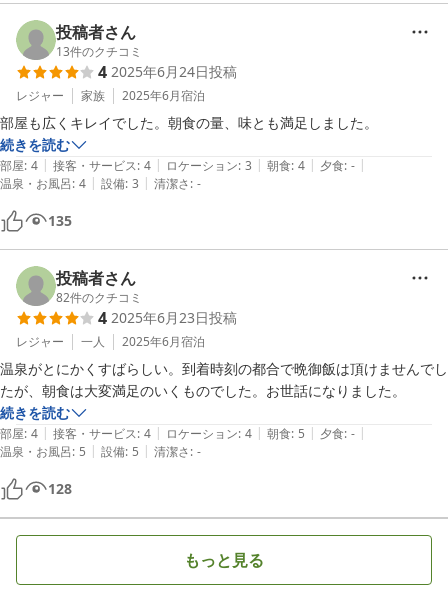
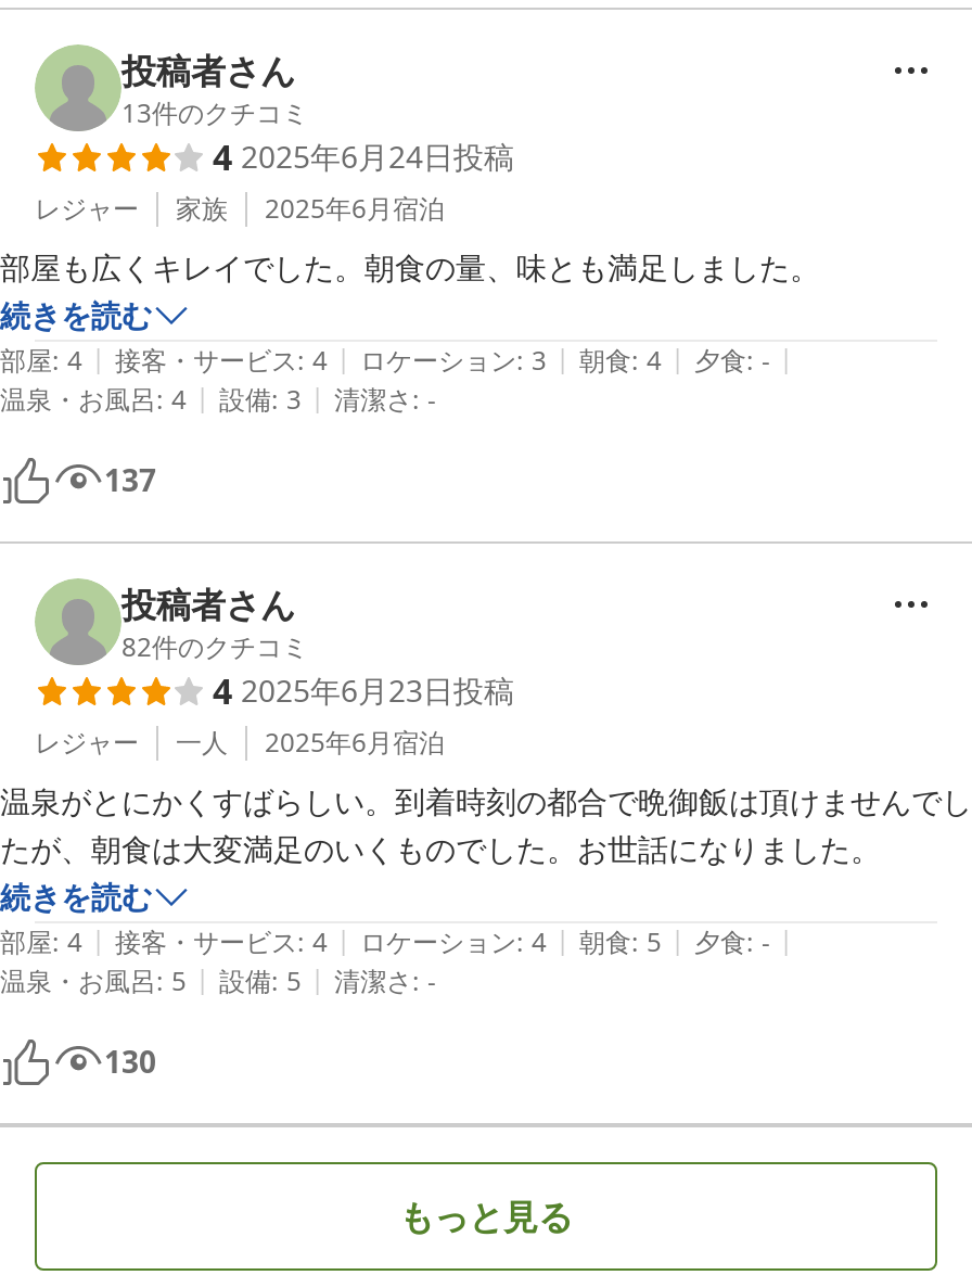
[48,211,72,230] 135 -> [104,459,156,500] 137
[48,479,72,498] 128 -> [104,1041,156,1082] 130

